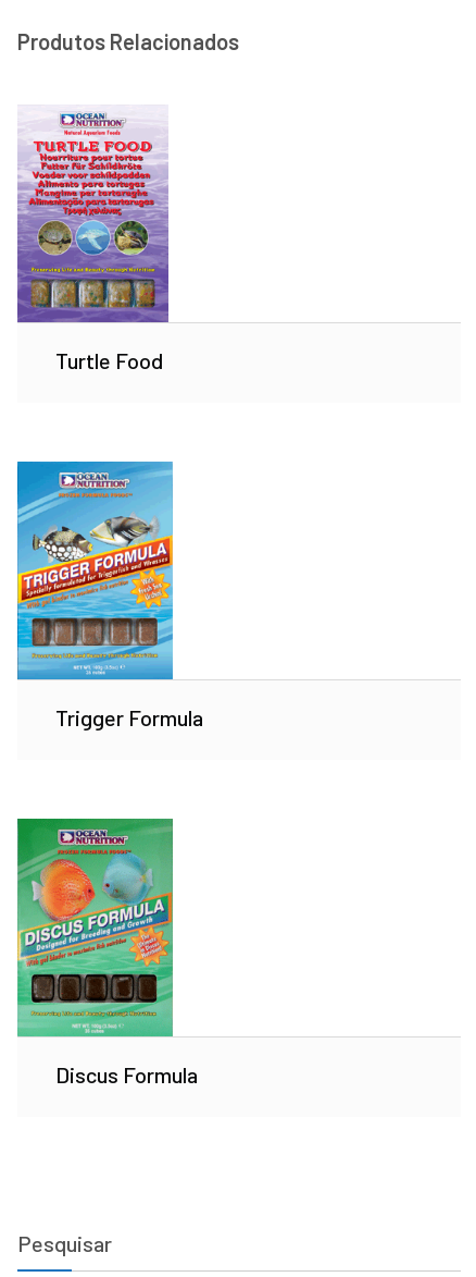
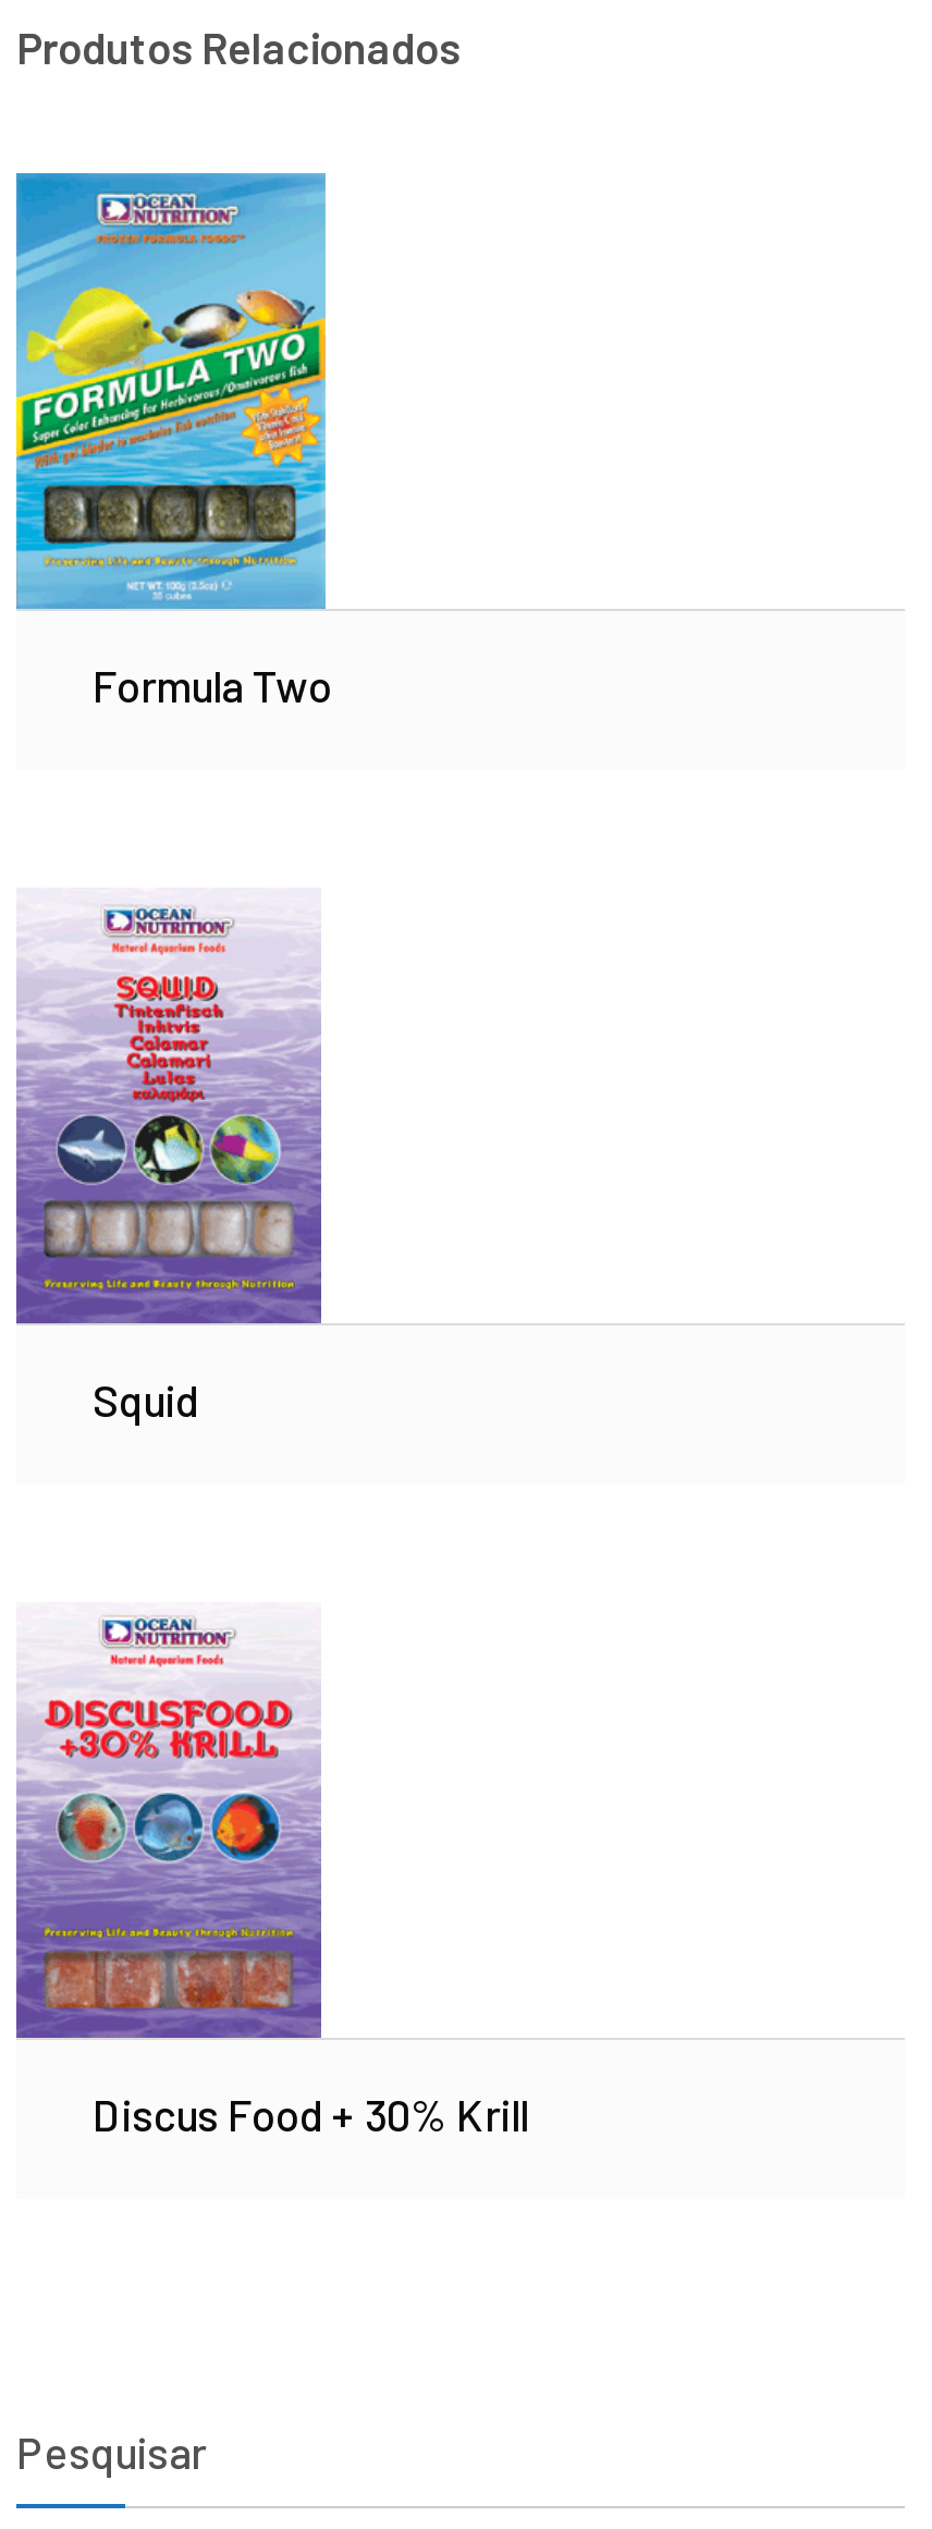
[16,105,172,373] [image] | Turtle Food -> [14,171,332,711] [image] | Formula Two
[16,461,203,730] [image] | Trigger Formula -> [14,888,328,1425] [image] | Squid
[16,818,198,1087] [image] | Discus Formula -> [14,1602,528,2140] [image] | Discus Food + 30% Krill

